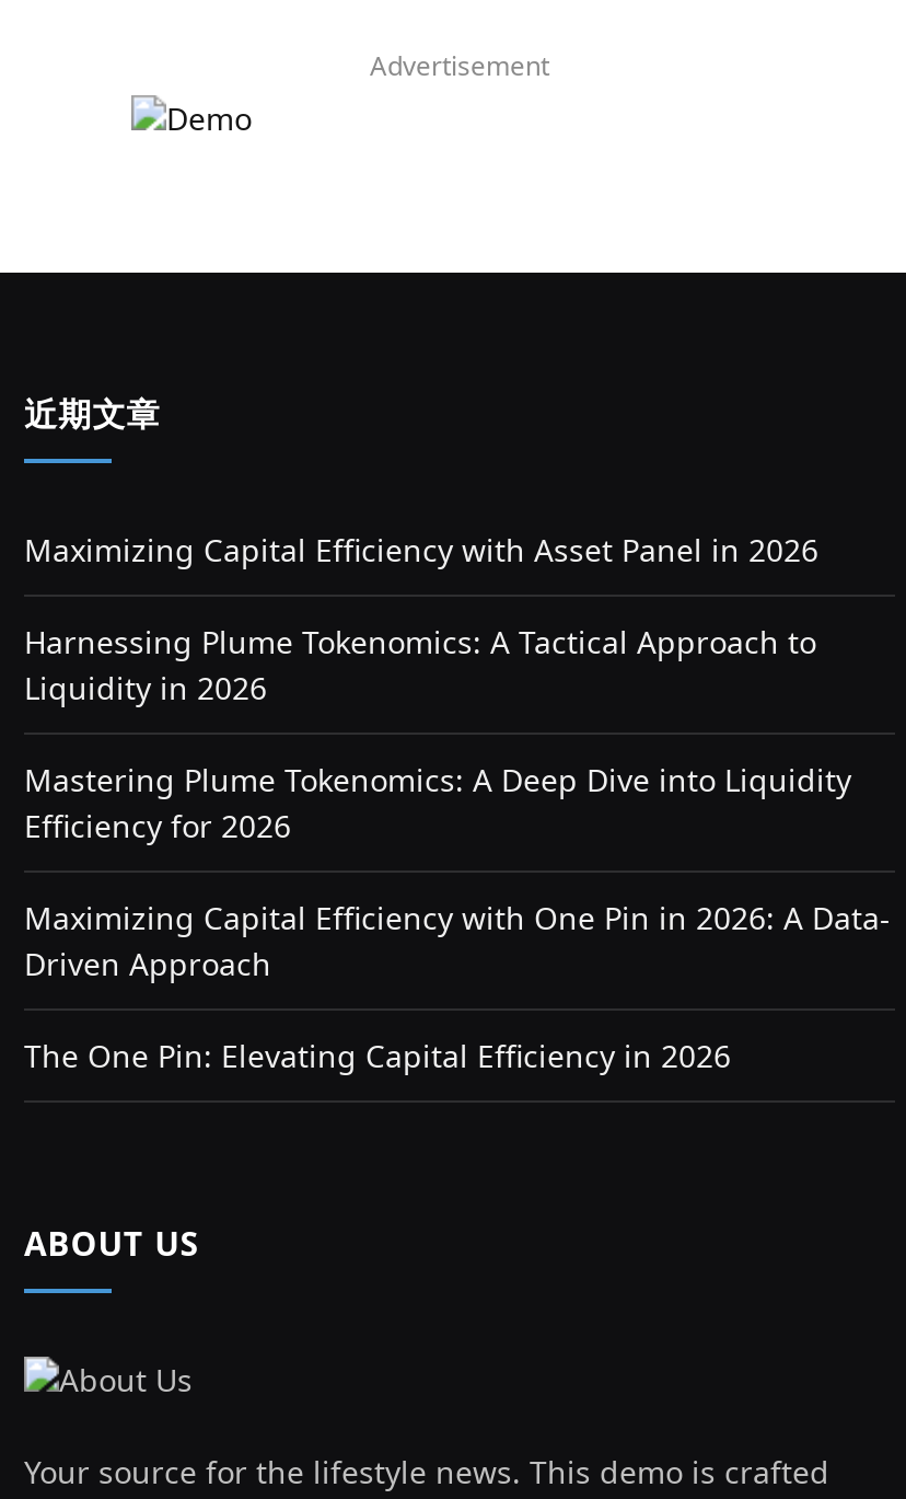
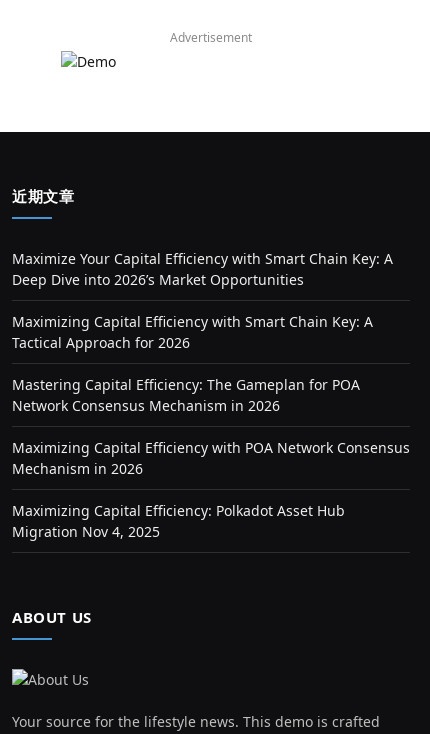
[24,529,818,570] Maximizing Capital Efficiency with Asset Panel in 2026 -> [12,249,393,289] Maximize Your Capital Efficiency with Smart Chain Key: A | Deep Dive into 2026’s Market Opportunities
[24,621,816,708] Harnessing Plume Tokenomics: A Tactical Approach to | Liquidity in 2026 -> [12,312,373,352] Maximizing Capital Efficiency with Smart Chain Key: A | Tactical Approach for 2026
[24,759,851,846] Mastering Plume Tokenomics: A Deep Dive into Liquidity | Efficiency for 2026 -> [12,375,360,415] Mastering Capital Efficiency: The Gameplan for POA | Network Consensus Mechanism in 2026
[24,897,891,984] Maximizing Capital Efficiency with One Pin in 2026: A Data- | Driven Approach -> [12,438,410,478] Maximizing Capital Efficiency with POA Network Consensus | Mechanism in 2026
[24,1035,731,1076] The One Pin: Elevating Capital Efficiency in 2026 -> [12,501,345,541] Maximizing Capital Efficiency: Polkadot Asset Hub | Migration Nov 4, 2025

